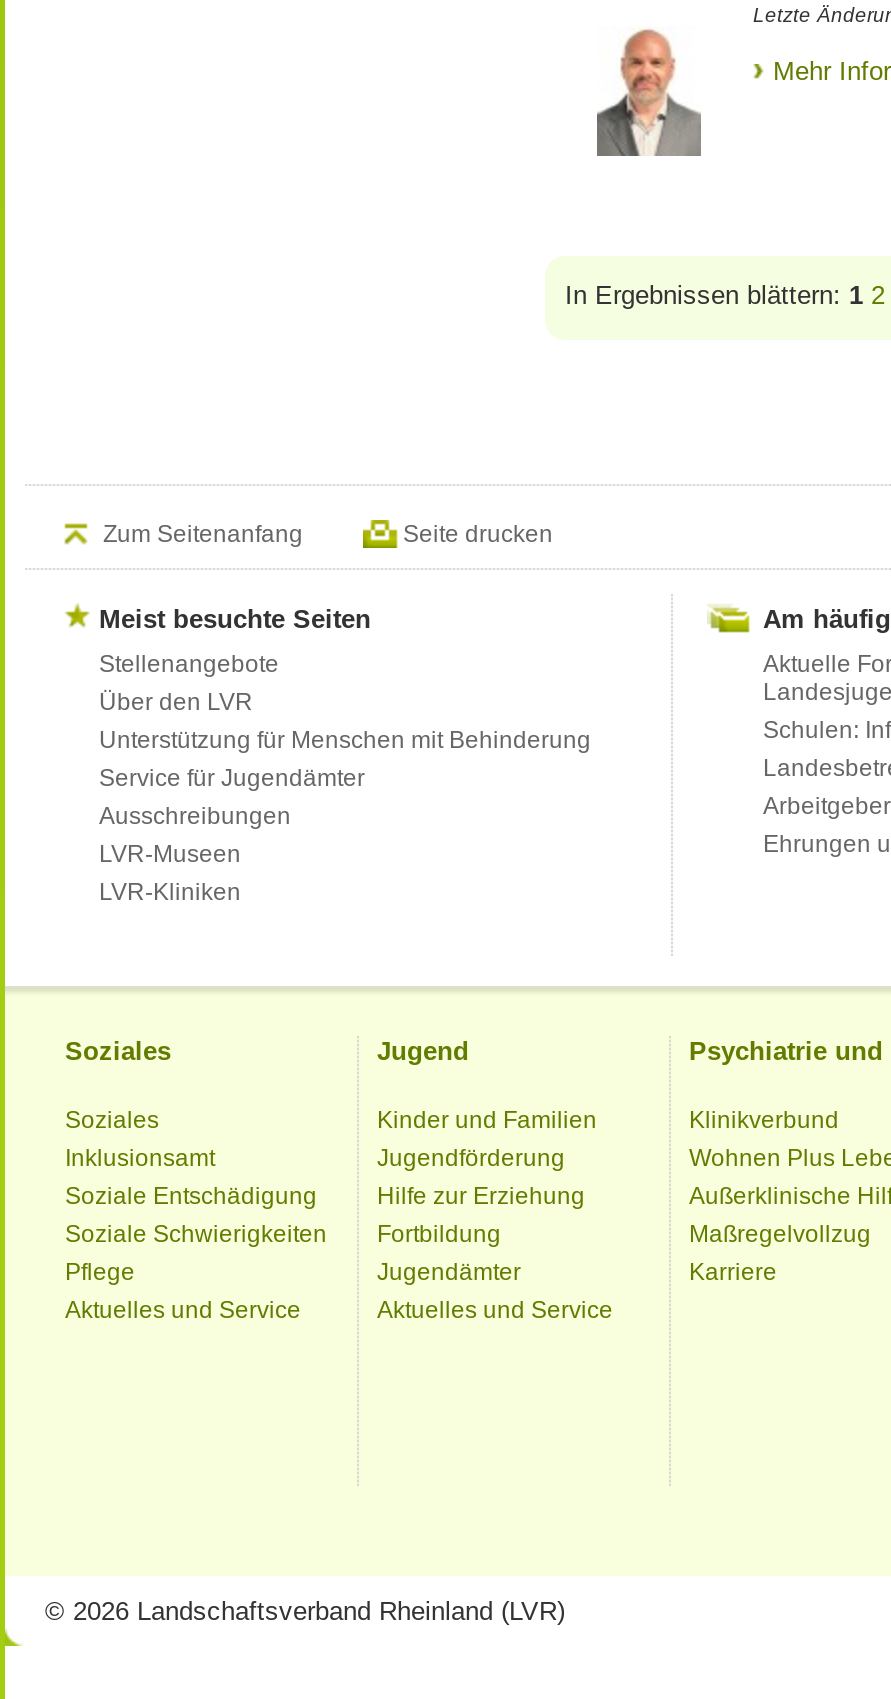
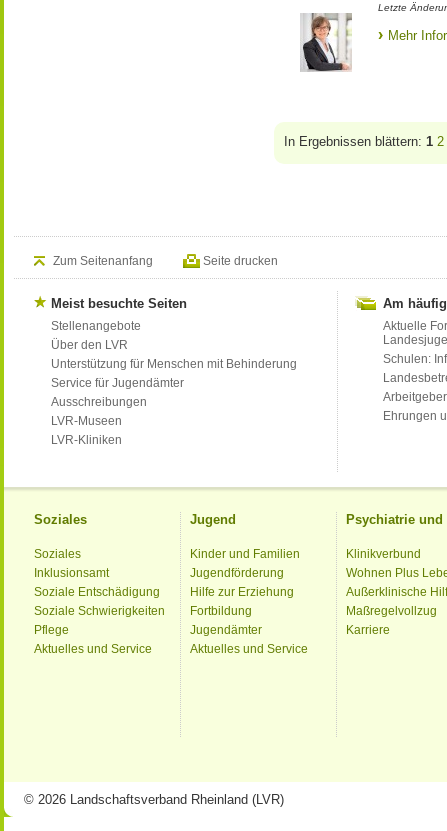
[597,26,701,158] [image] -> [300,12,353,72] [image]

